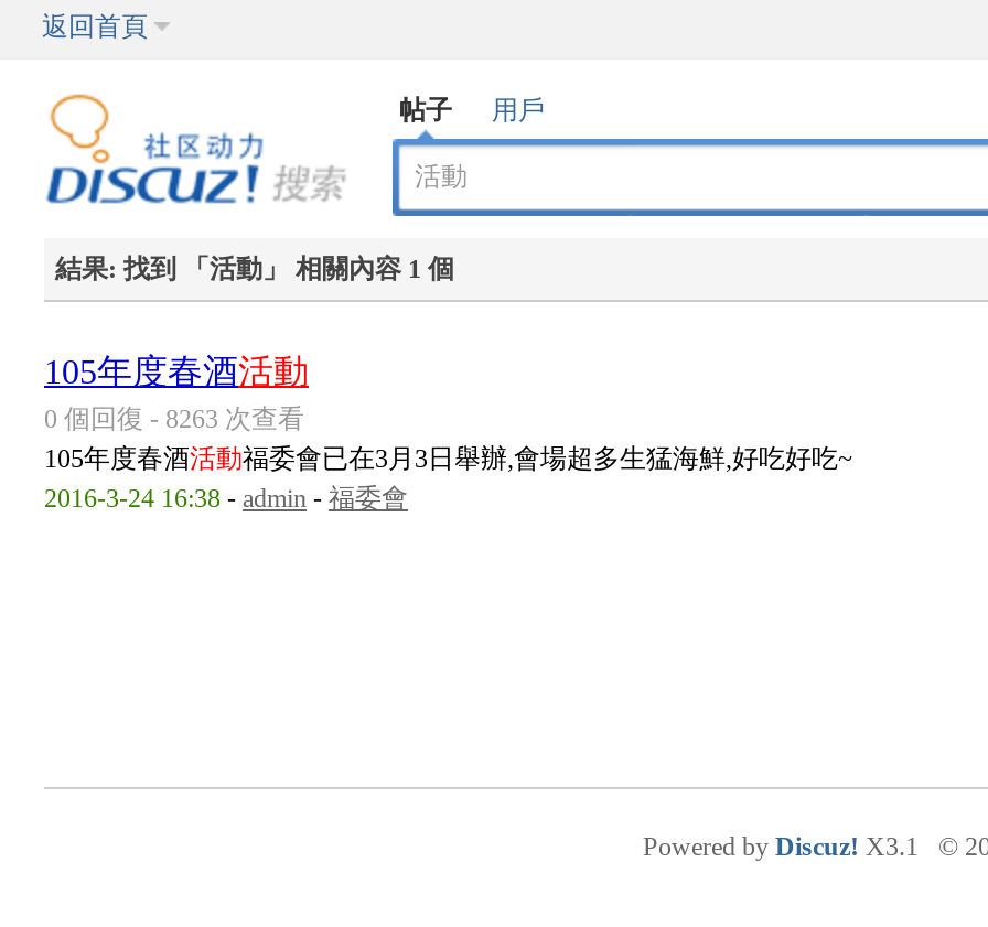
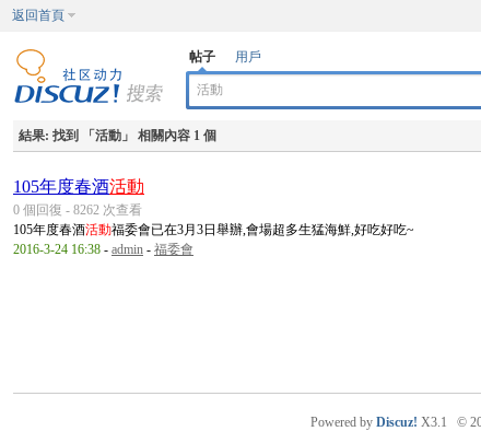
[44,403,304,434] 0 個回復 - 8263 次查看 -> [13,202,142,218] 0 個回復 - 8262 次查看

